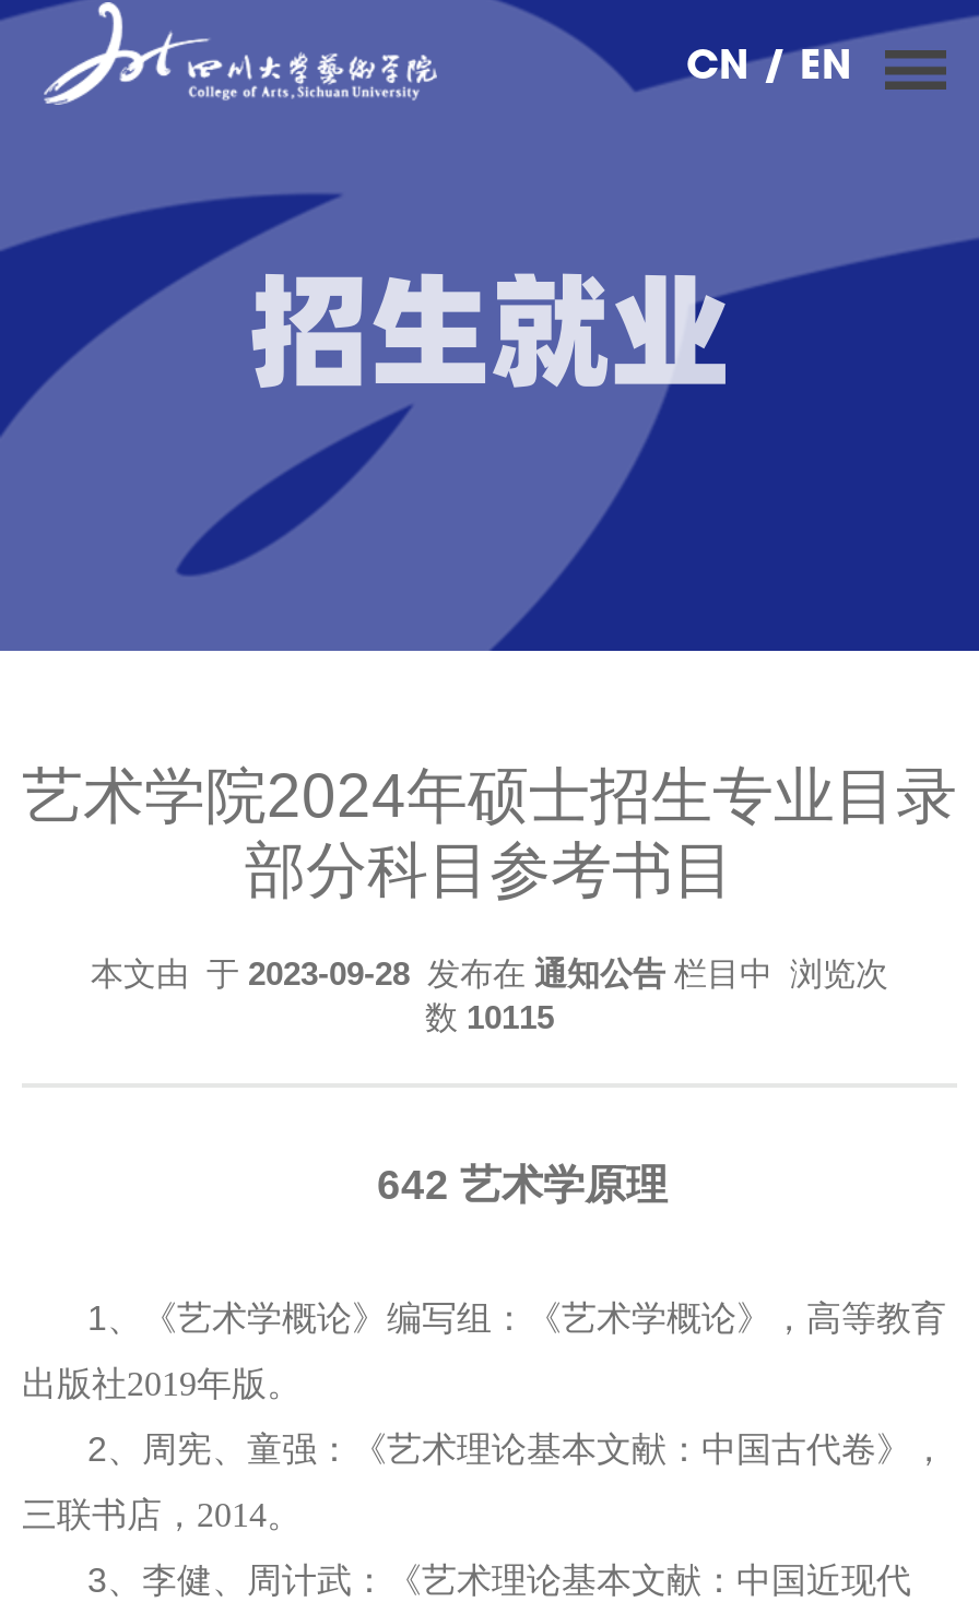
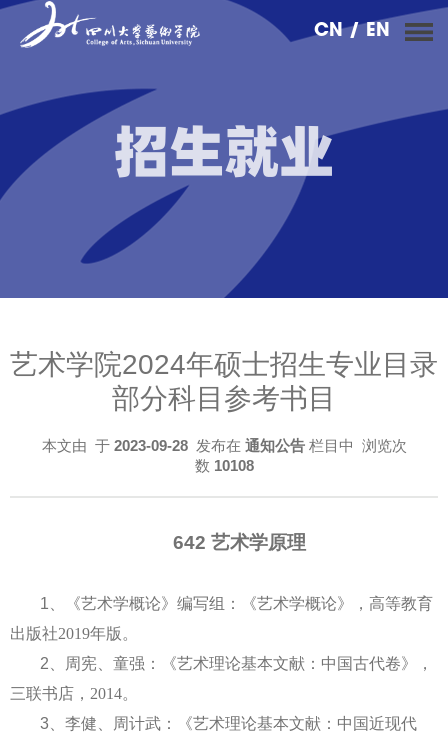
[425,998,554,1035] 数10115 -> [194,457,253,474] 数10108

